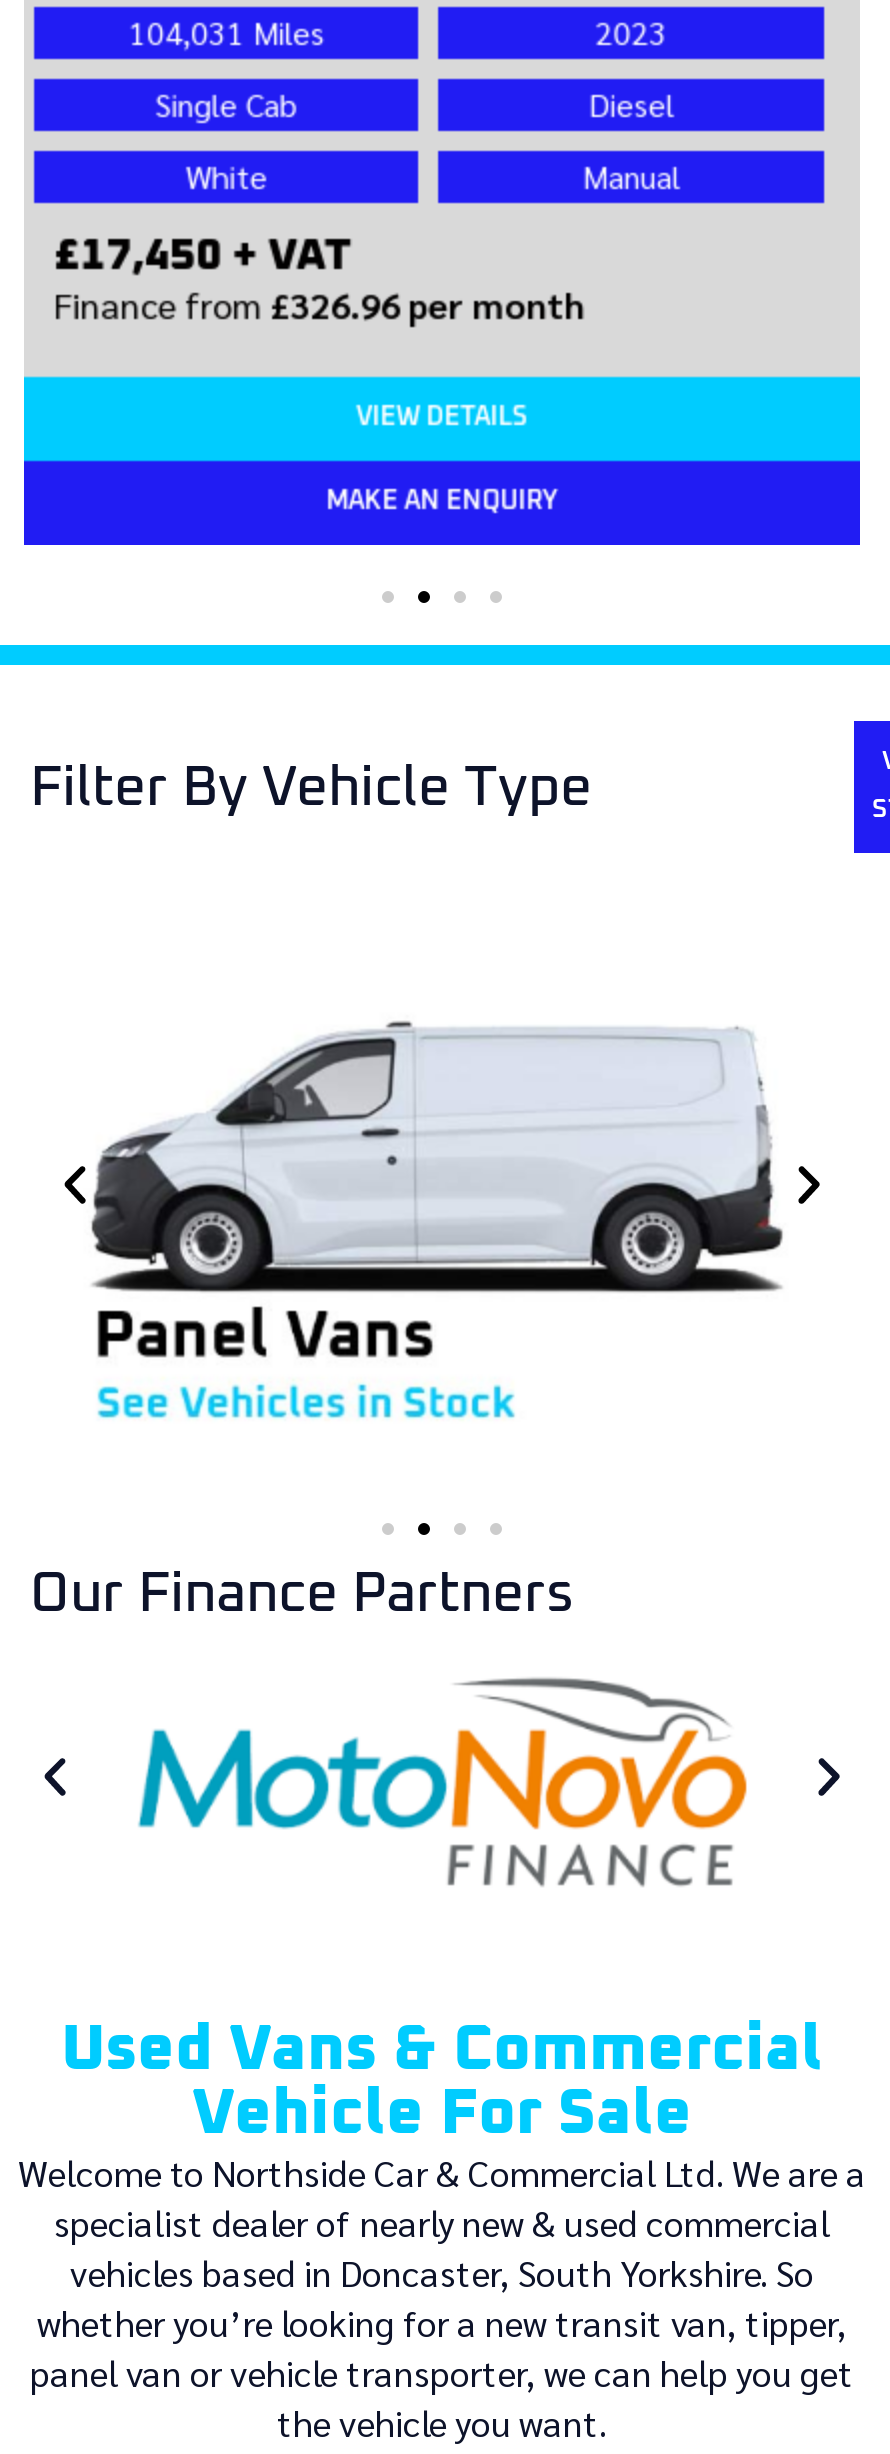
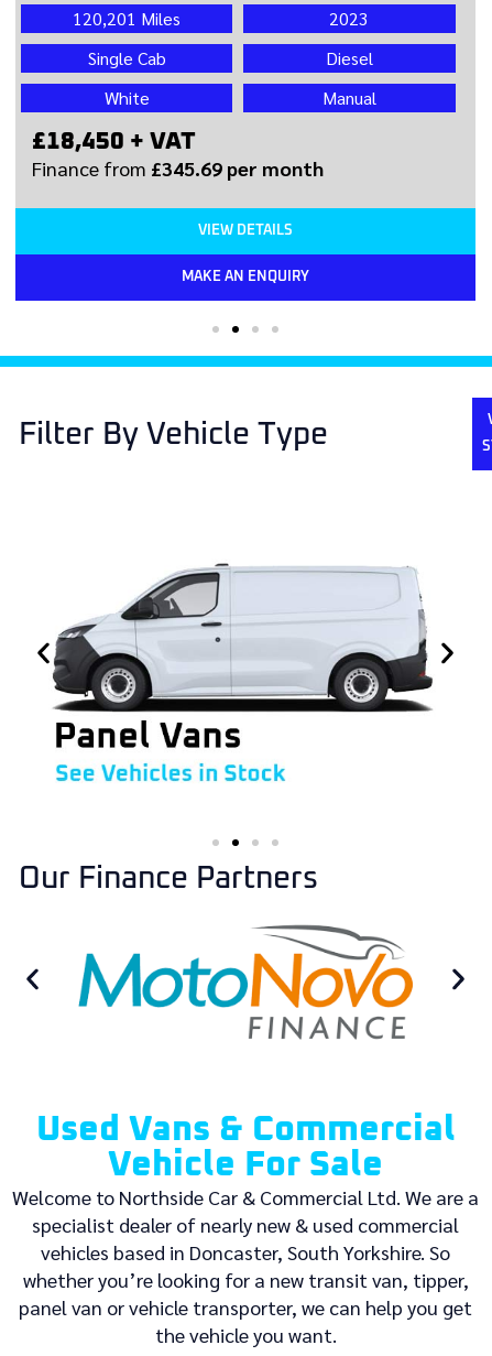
[128,11,324,53] 104,031 Miles -> [73,7,181,30] 120,201 Miles
[54,235,352,279] £17,450 + VAT -> [32,130,196,154] £18,450 + VAT
[54,281,584,327] Finance from £326.96 per month -> [32,155,324,181] Finance from £345.69 per month

